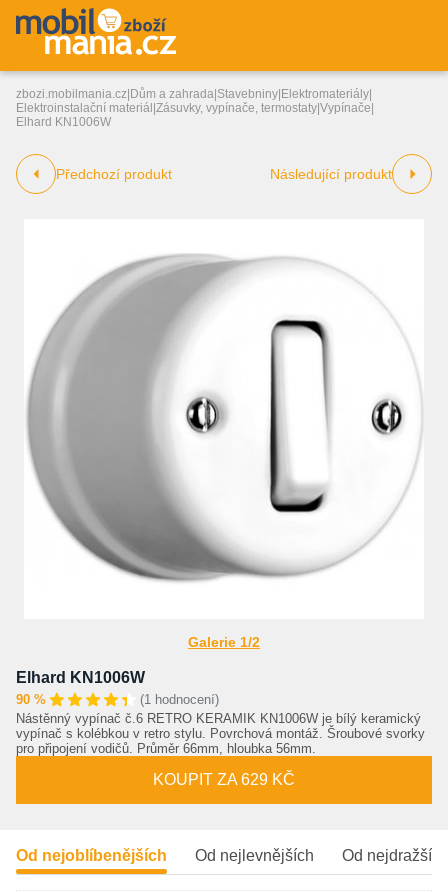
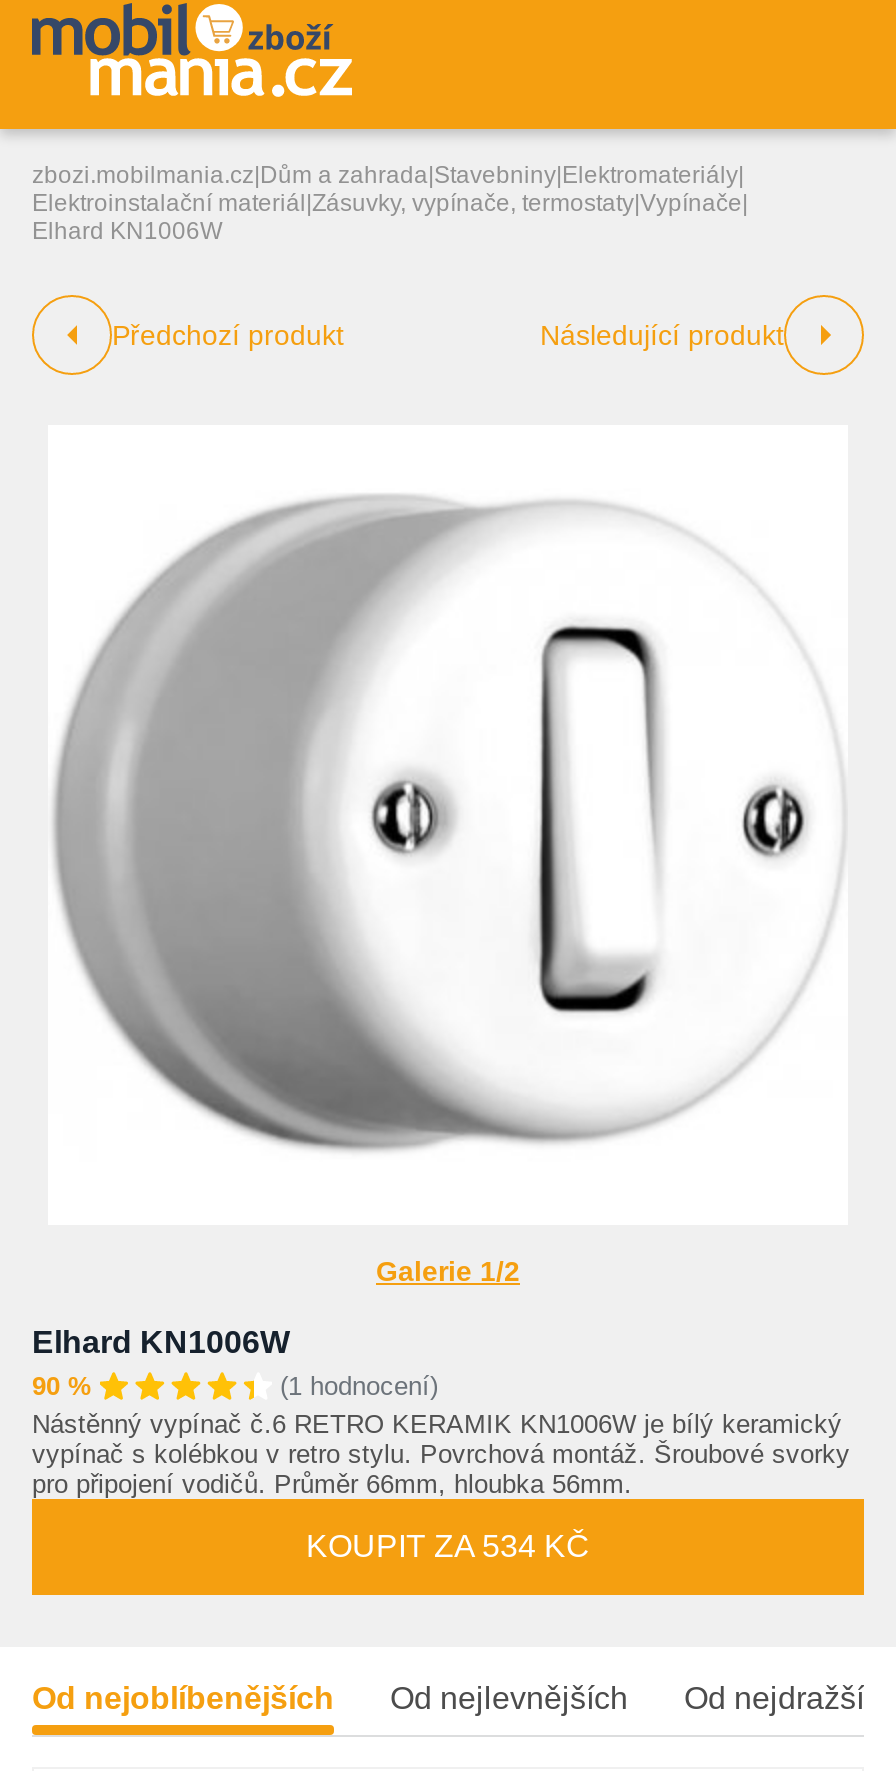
[153,770,295,787] KOUPIT ZA 629 KČ -> [306,1528,590,1562] KOUPIT ZA 534 KČ

